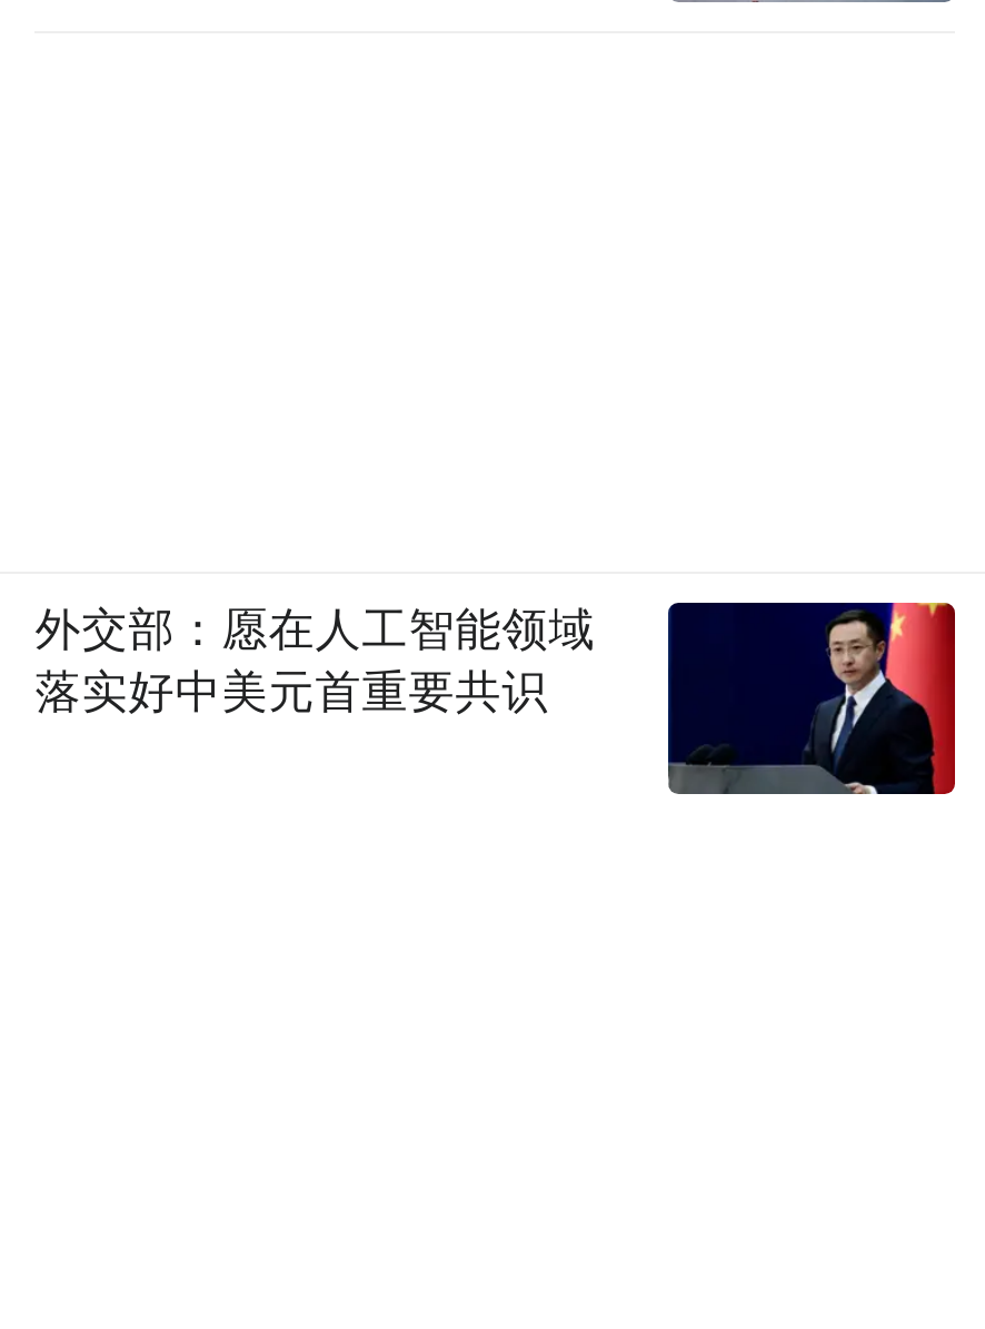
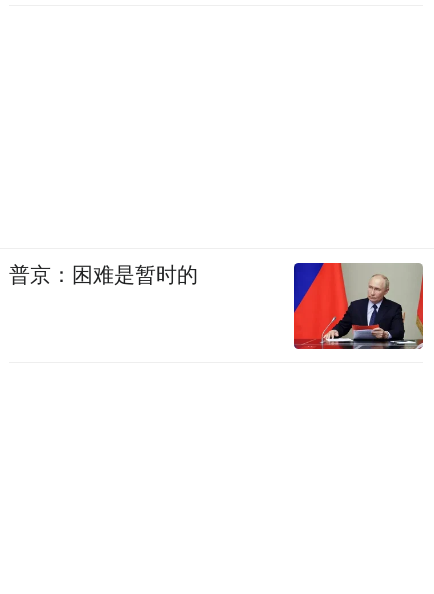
[35,605,595,716] 外交部：愿在人工智能领域 | 落实好中美元首重要共识 -> [9,264,198,286] 普京：困难是暂时的
[666,596,957,796] [image] -> [293,262,424,352] [image]

